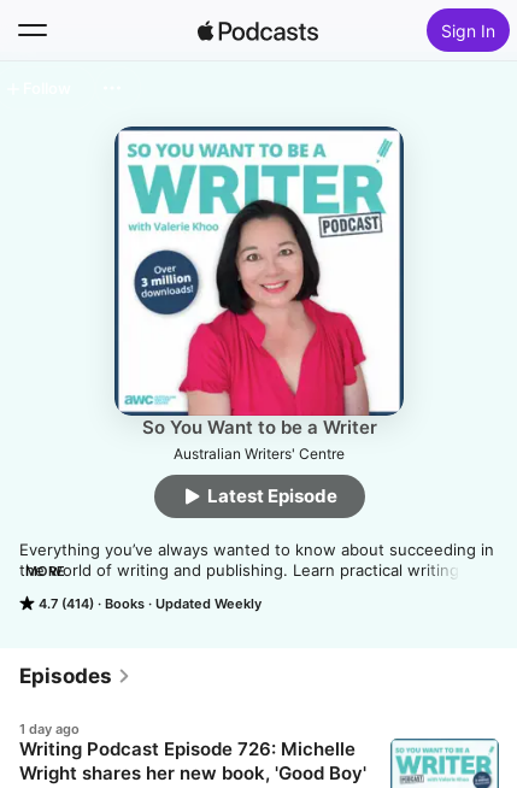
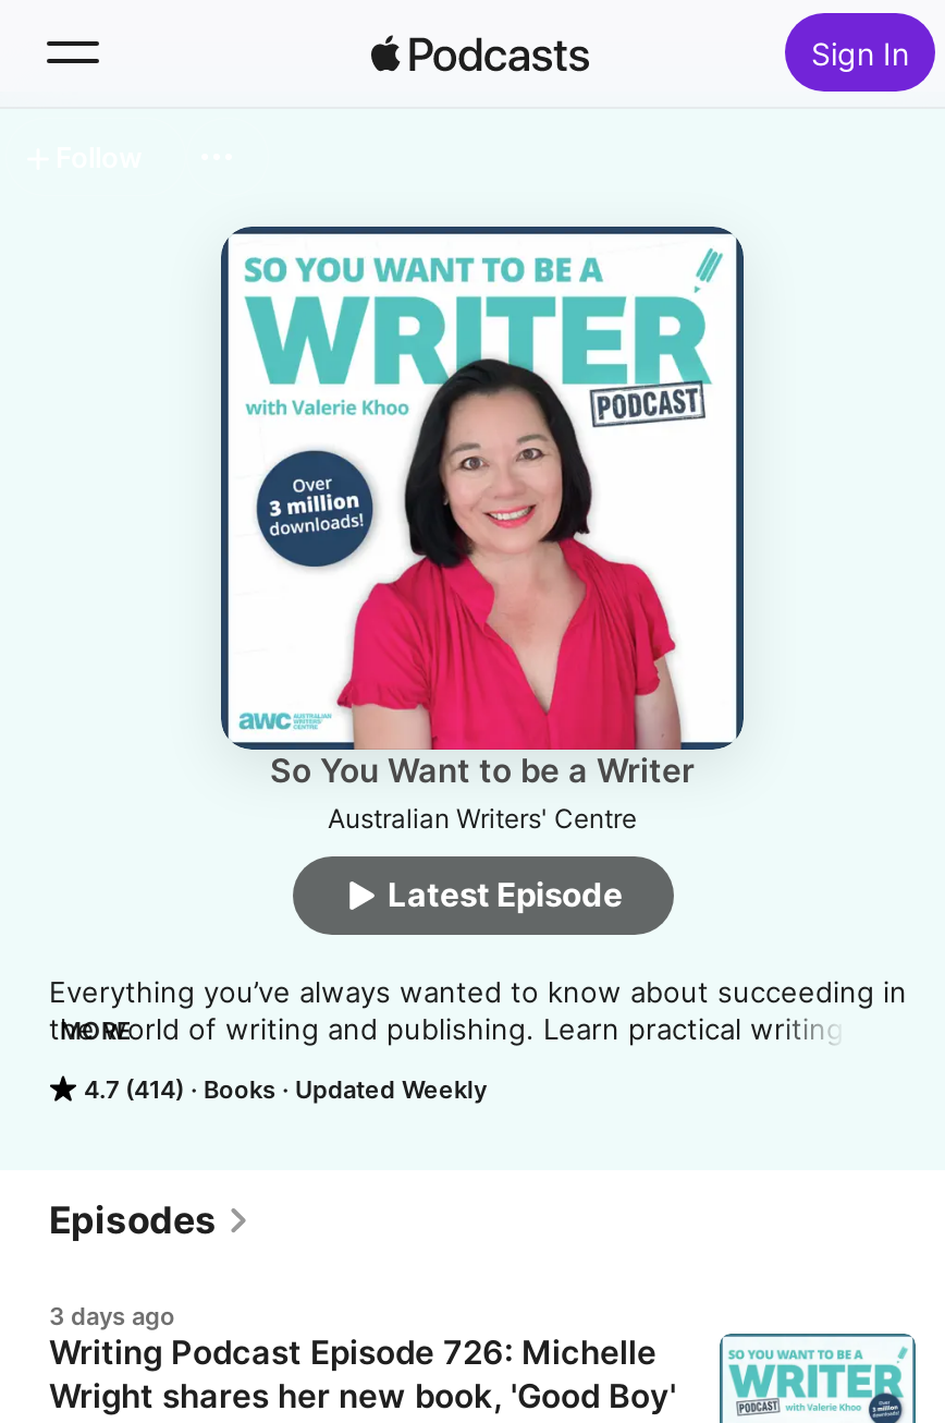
[19,721,80,737] 1 day ago -> [49,1301,175,1331] 3 days ago

